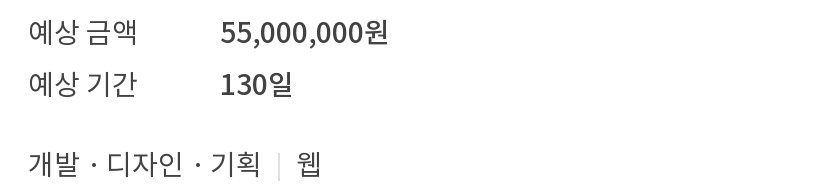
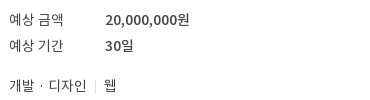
[220,15,390,51] 55,000,000원 -> [105,11,190,29] 20,000,000원
[220,67,294,103] 130일 -> [105,37,134,55] 30일
[28,147,262,183] 개발 · 디자인 · 기획 -> [9,77,87,95] 개발 · 디자인

